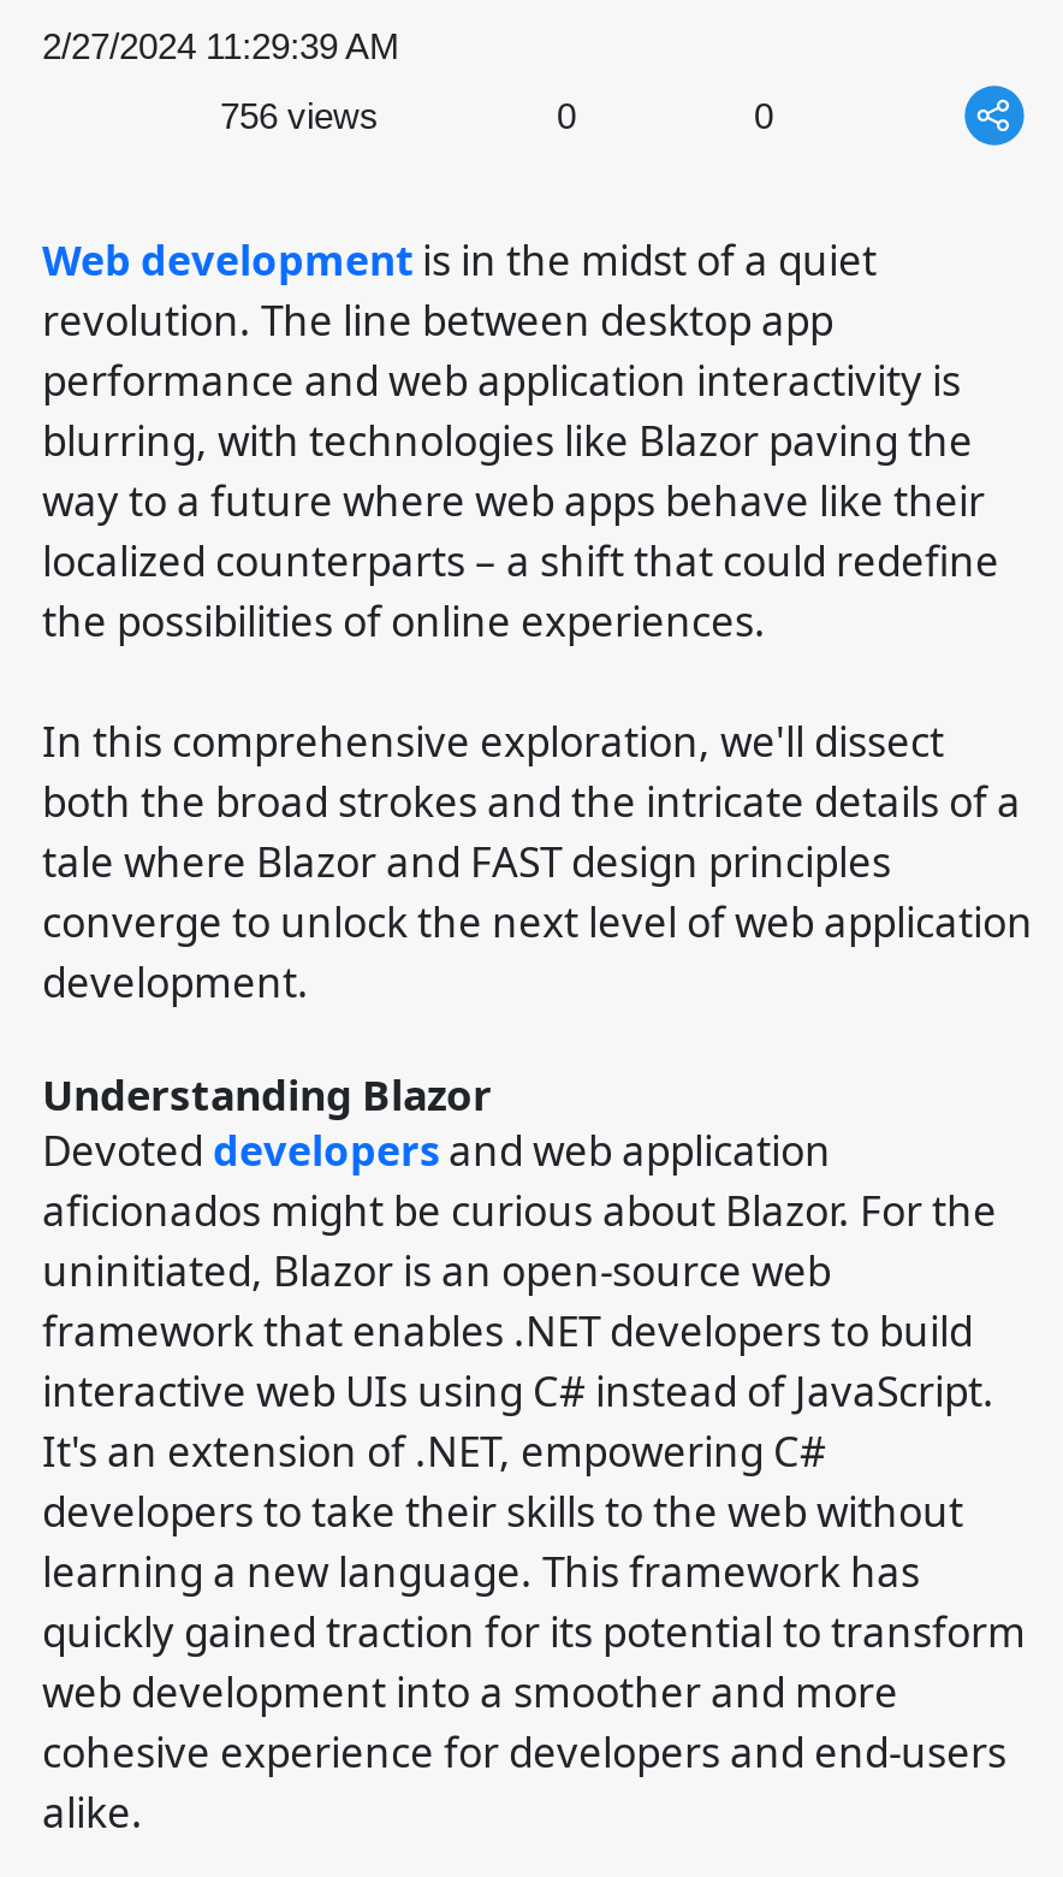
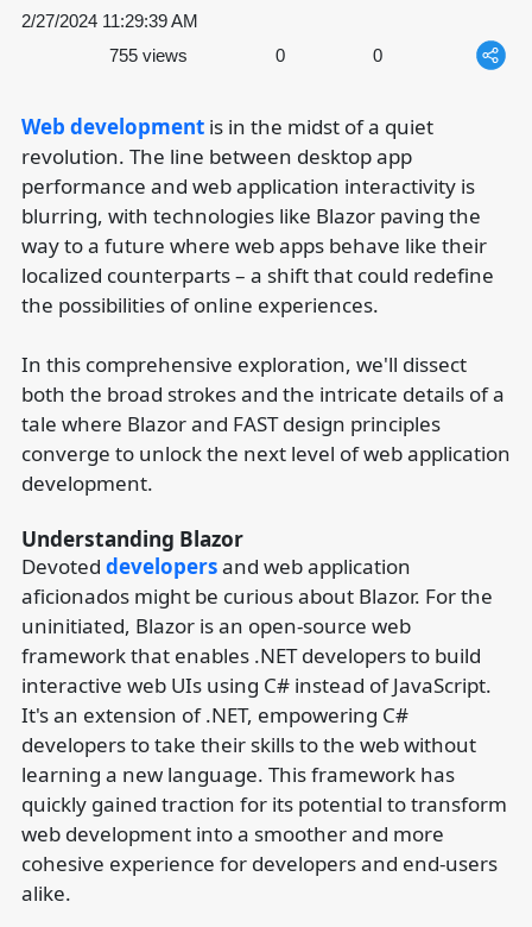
[220,94,379,135] 756 views -> [109,45,187,65] 755 views

